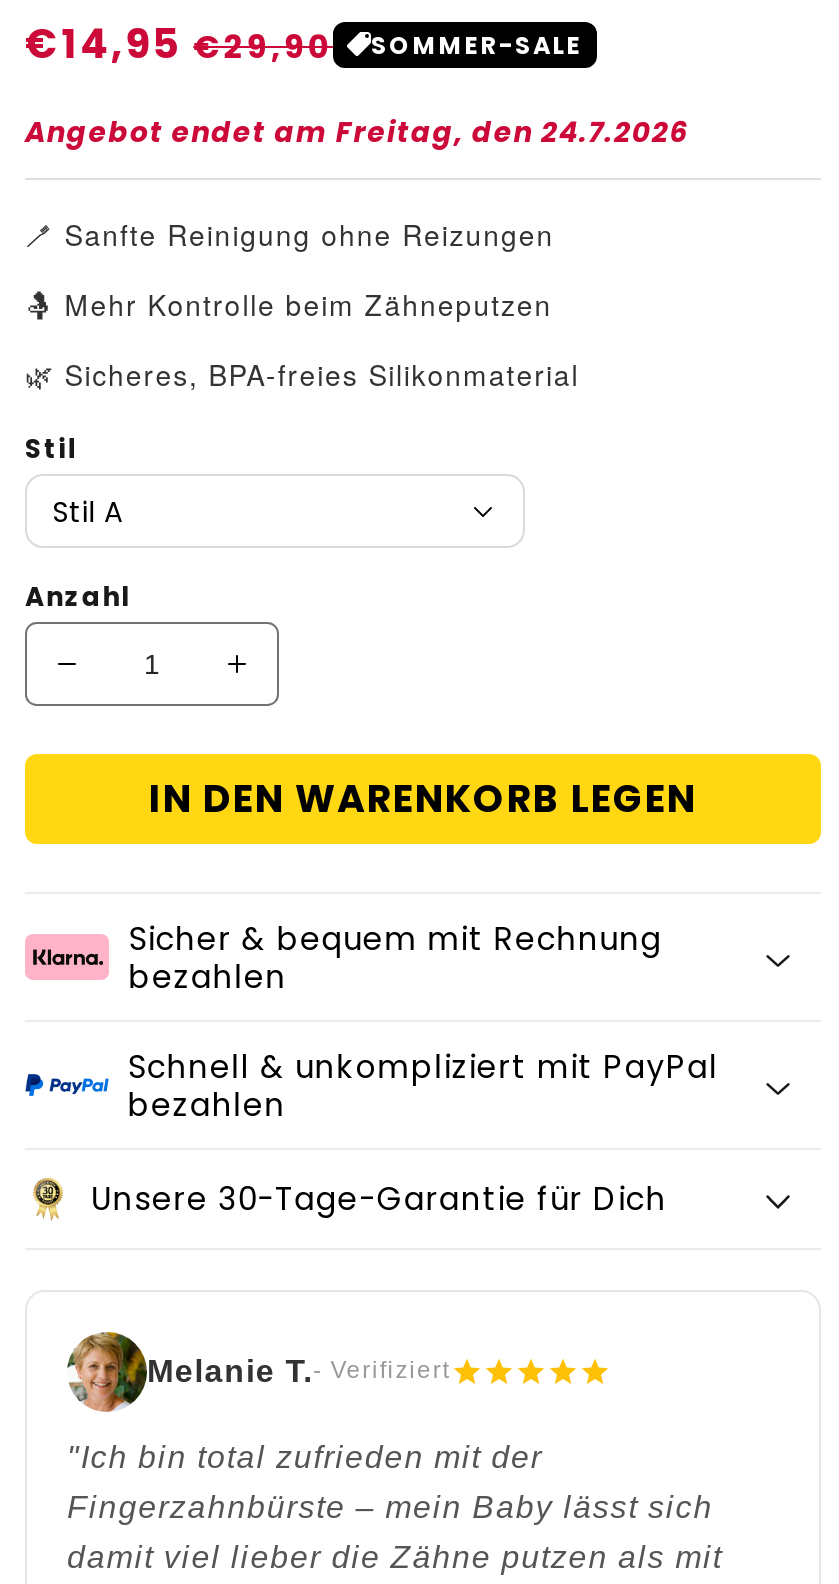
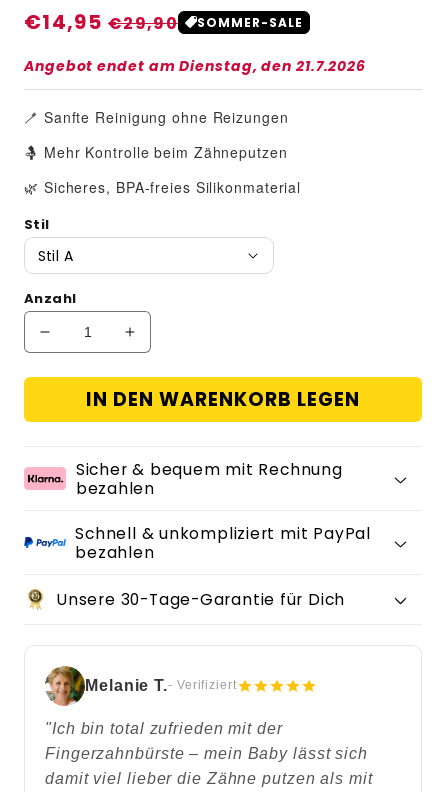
[25,112,689,152] Angebot endet am Freitag, den 24.7.2026 -> [24,56,366,76] Angebot endet am Dienstag, den 21.7.2026

